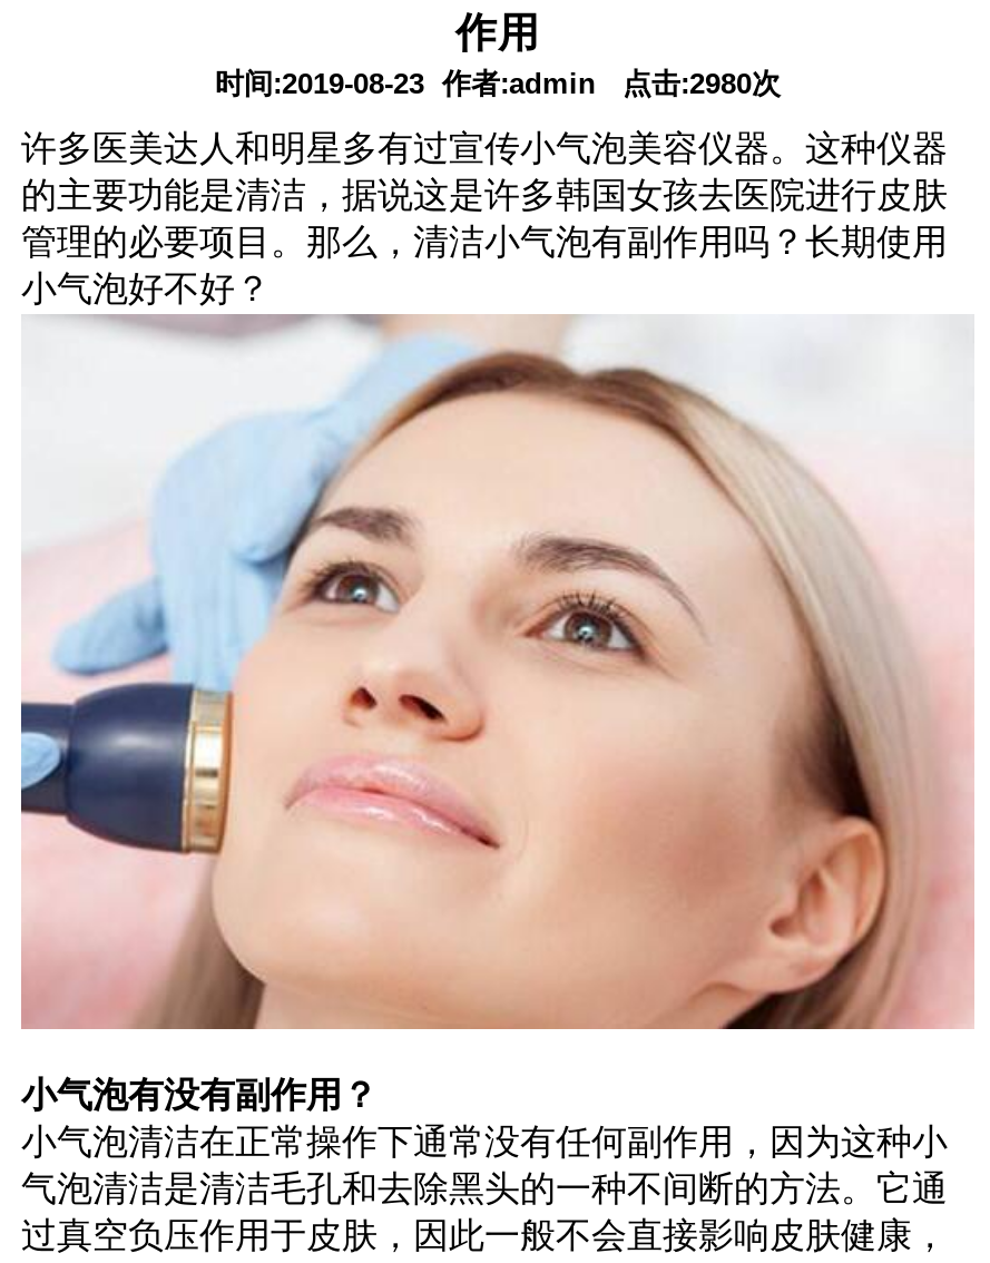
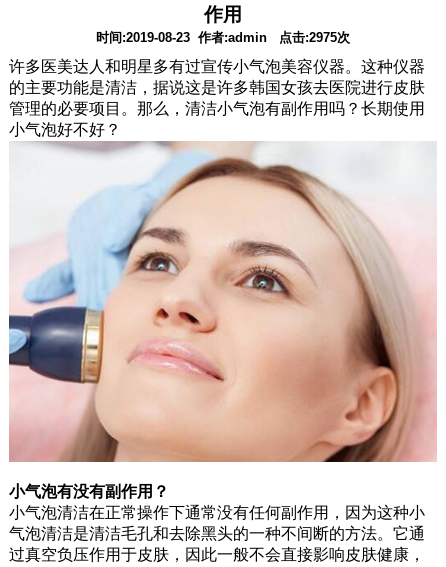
[215,67,781,100] 时间:2019-08-23 作者:admin 点击:2980次 -> [96,30,350,45] 时间:2019-08-23 作者:admin 点击:2975次

